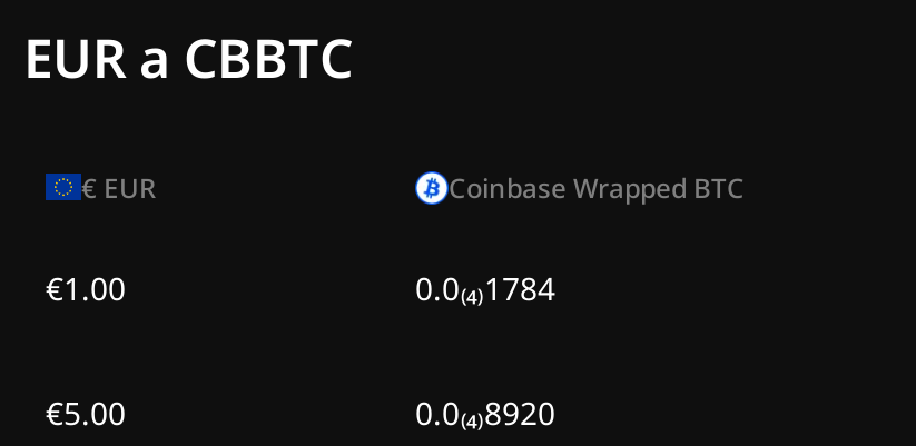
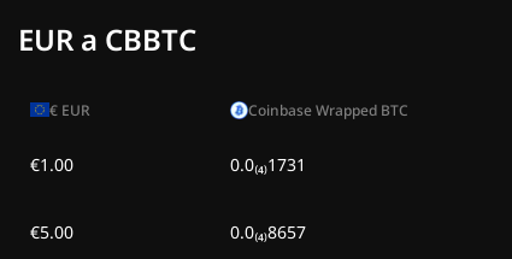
[415,266,555,309] 0.0₍₄₎1784 -> [230,153,306,176] 0.0₍₄₎1731
[415,391,555,433] 0.0₍₄₎8920 -> [230,220,306,243] 0.0₍₄₎8657

